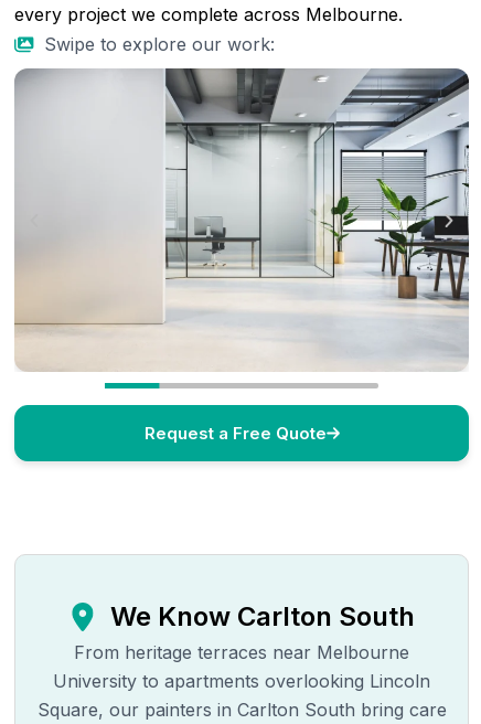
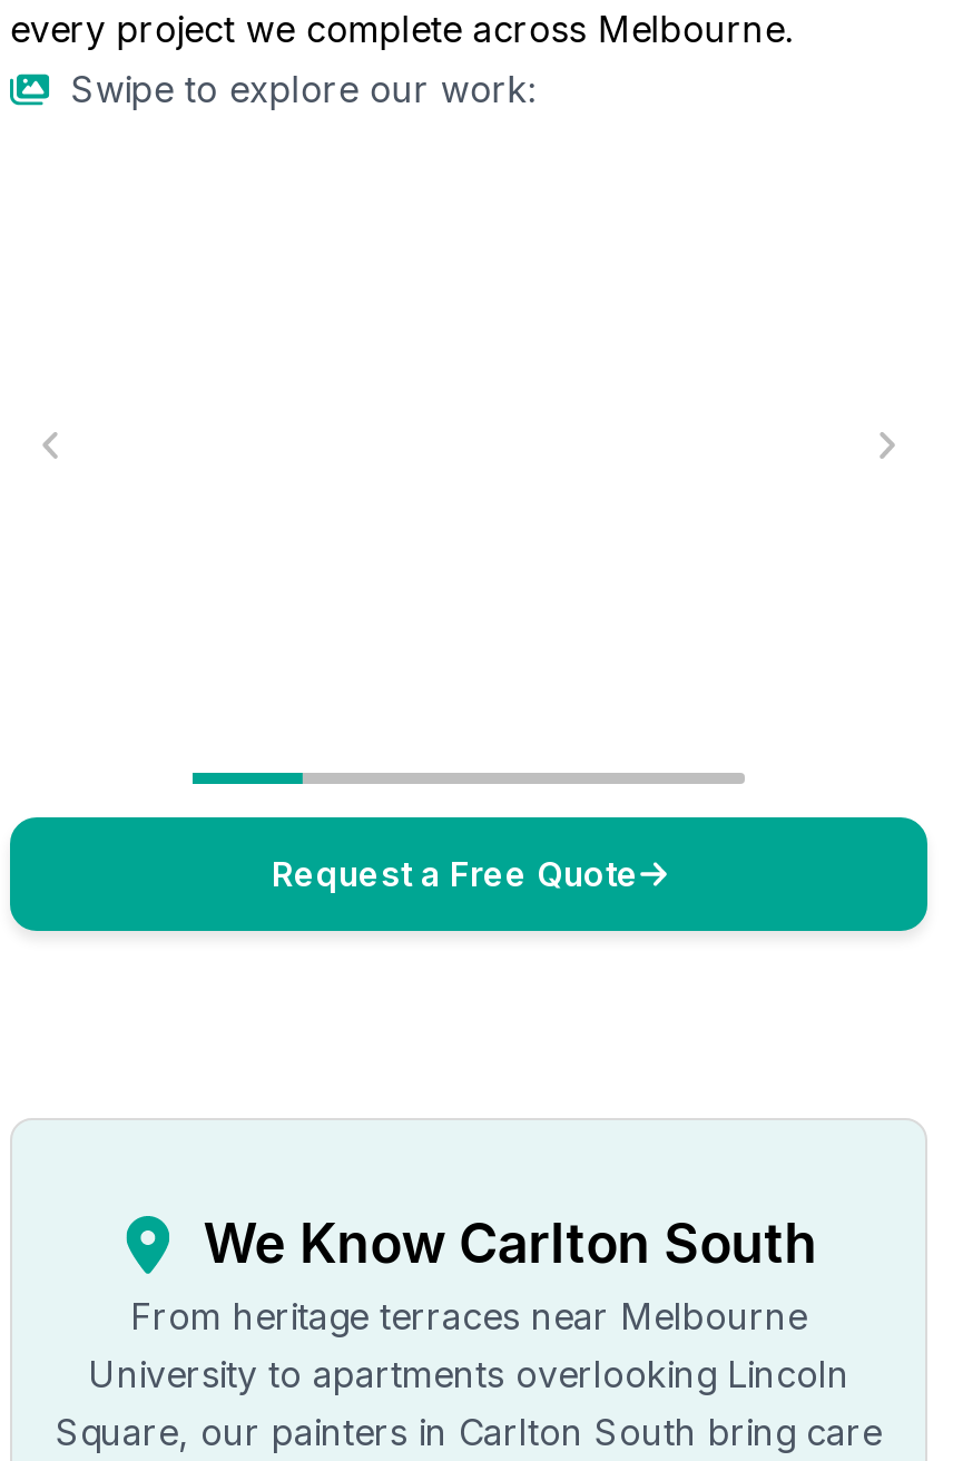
[13,67,470,372] [image] -> none

